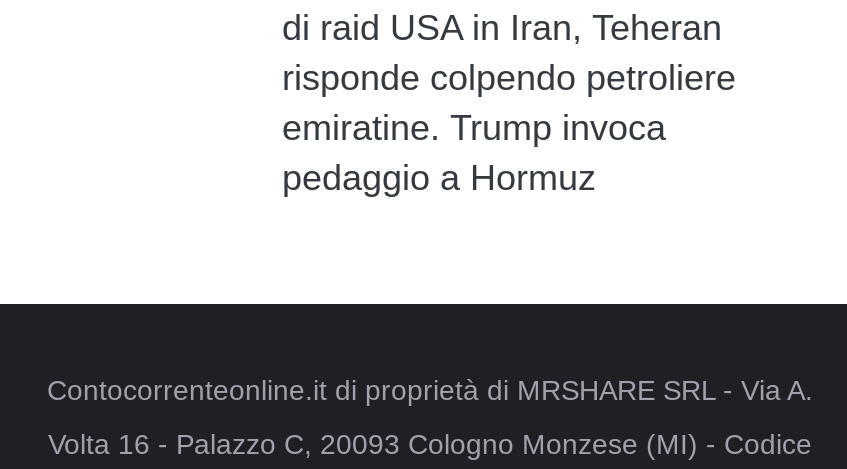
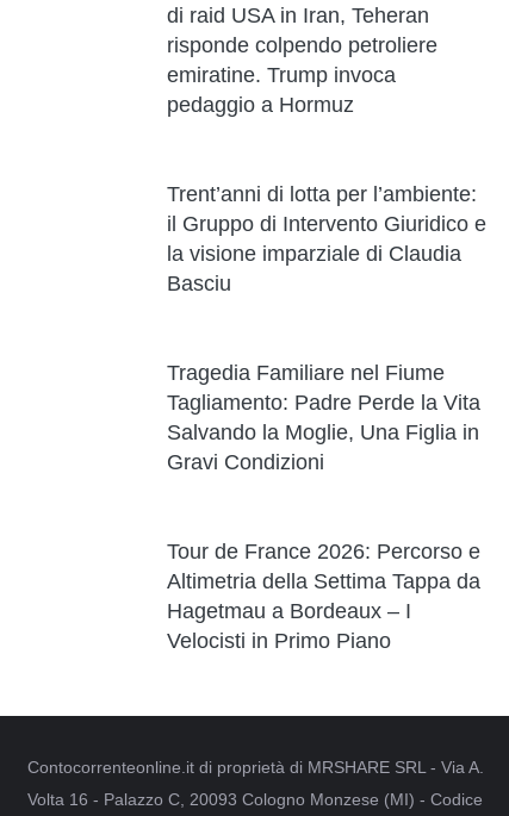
none -> [167,183,486,296] Trent’anni di lotta per l’ambiente: | il Gruppo di Intervento Giuridico e | la visione imparziale di Claudia | Basciu
none -> [167,361,480,474] Tragedia Familiare nel Fiume | Tagliamento: Padre Perde la Vita | Salvando la Moglie, Una Figlia in | Gravi Condizioni
none -> [167,540,480,653] Tour de France 2026: Percorso e | Altimetria della Settima Tappa da | Hagetmau a Bordeaux – I | Velocisti in Primo Piano

